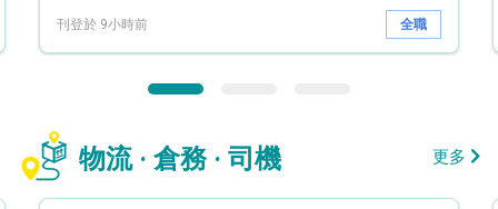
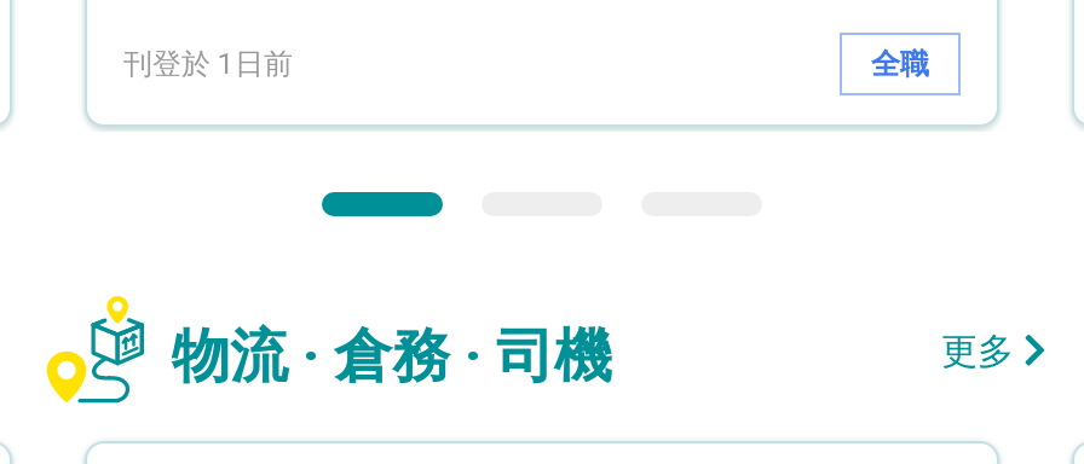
[57,16,148,32] 刊登於 9小時前 -> [123,46,293,80] 刊登於 1日前

